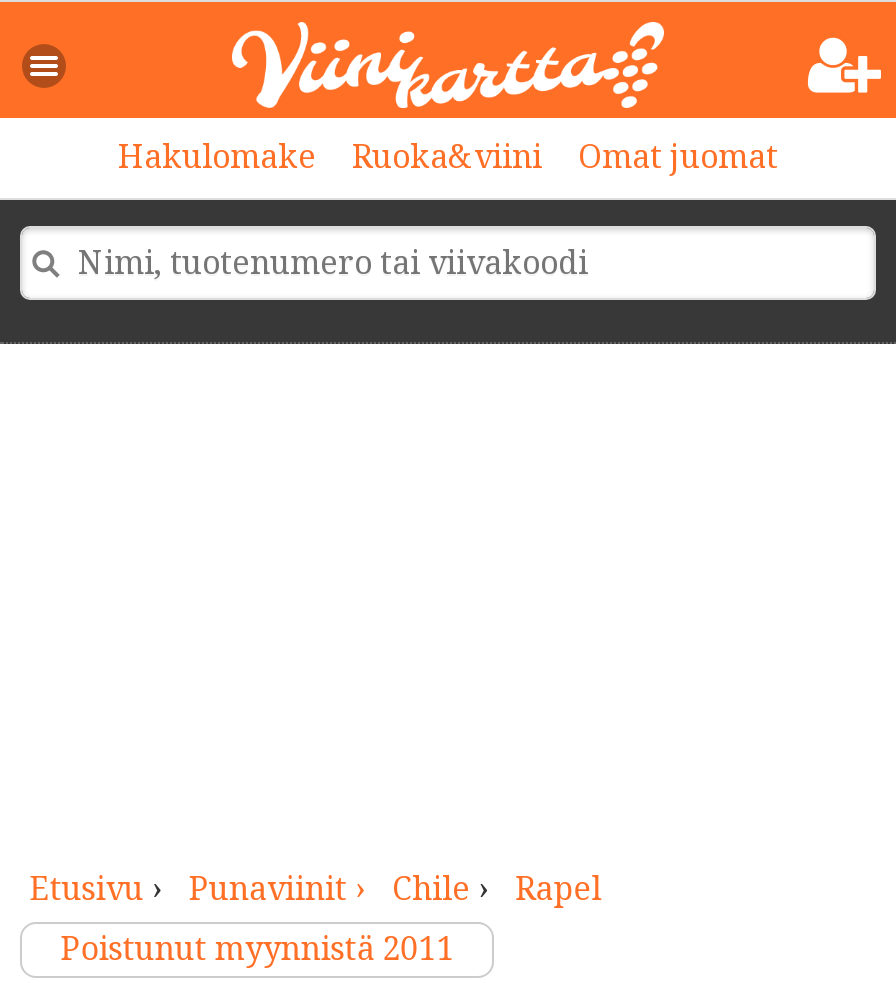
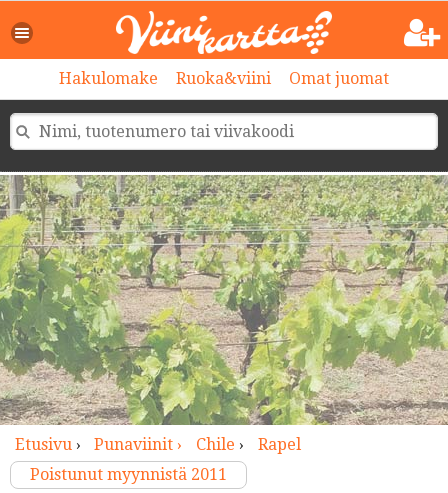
none -> [3,174,445,426] [image]

